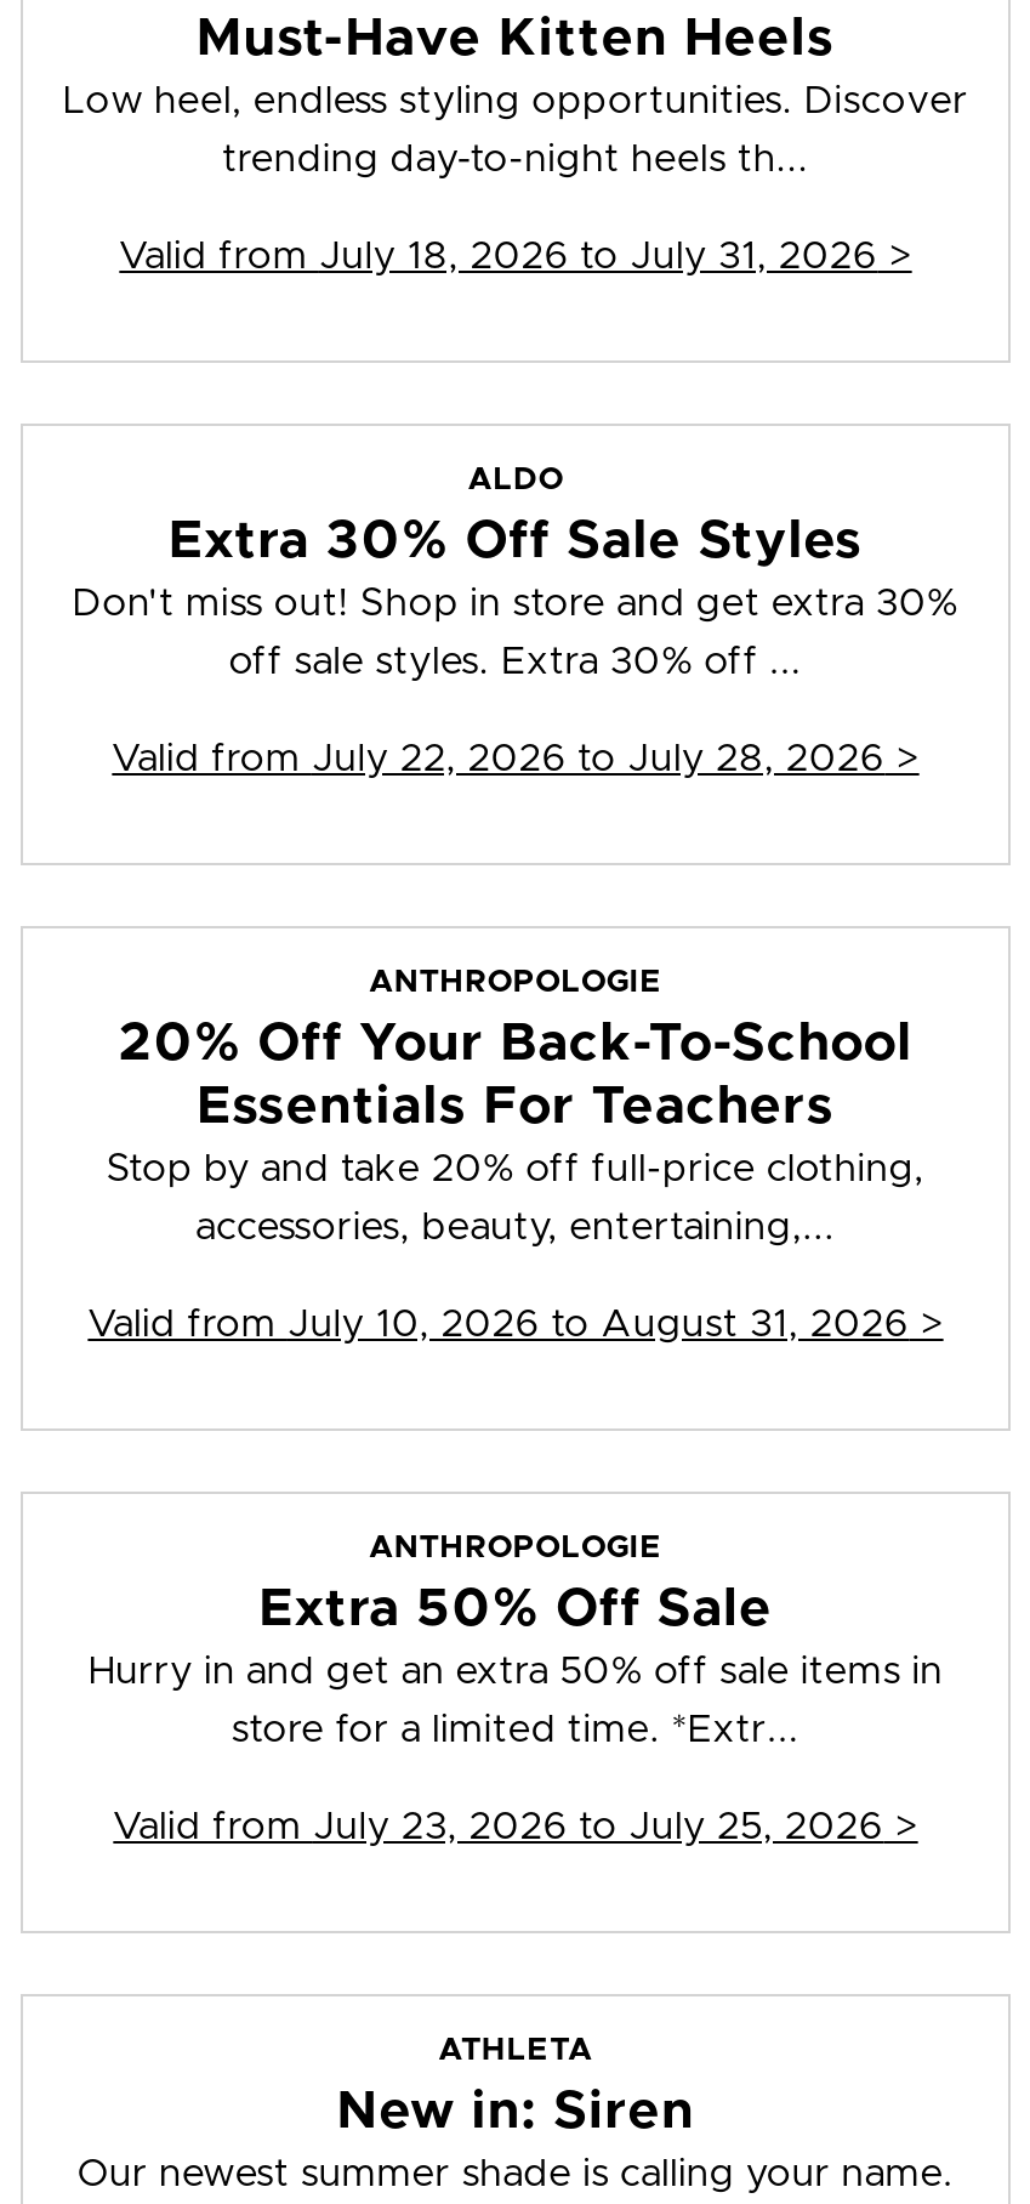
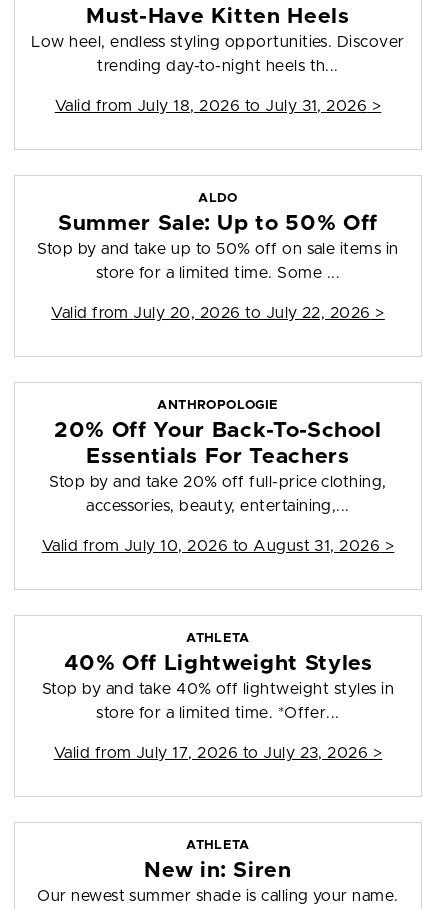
[72,516,959,623] Extra 30% Off Sale Styles | Don't miss out! Shop in store and get extra 30% -> [37,213,399,257] Summer Sale: Up to 50% Off | Stop by and take up to 50% off on sale items in
[229,643,802,681] off sale styles. Extra 30% off ... -> [96,265,340,281] store for a limited time. Some ...
[112,740,919,778] Valid from July 22, 2026 to July 28, 2026 > -> [51,305,385,321] Valid from July 20, 2026 to July 22, 2026 >
[88,1533,943,1691] ANTHROPOLOGIE | Extra 50% Off Sale | Hurry in and get an extra 50% off sale items in -> [42,632,394,697] ATHLETA | 40% Off Lightweight Styles | Stop by and take 40% off lightweight styles in
[231,1711,800,1749] store for a limited time. *Extr... -> [96,705,340,721] store for a limited time. *Offer...
[113,1808,918,1846] Valid from July 23, 2026 to July 25, 2026 > -> [54,745,382,761] Valid from July 17, 2026 to July 23, 2026 >

